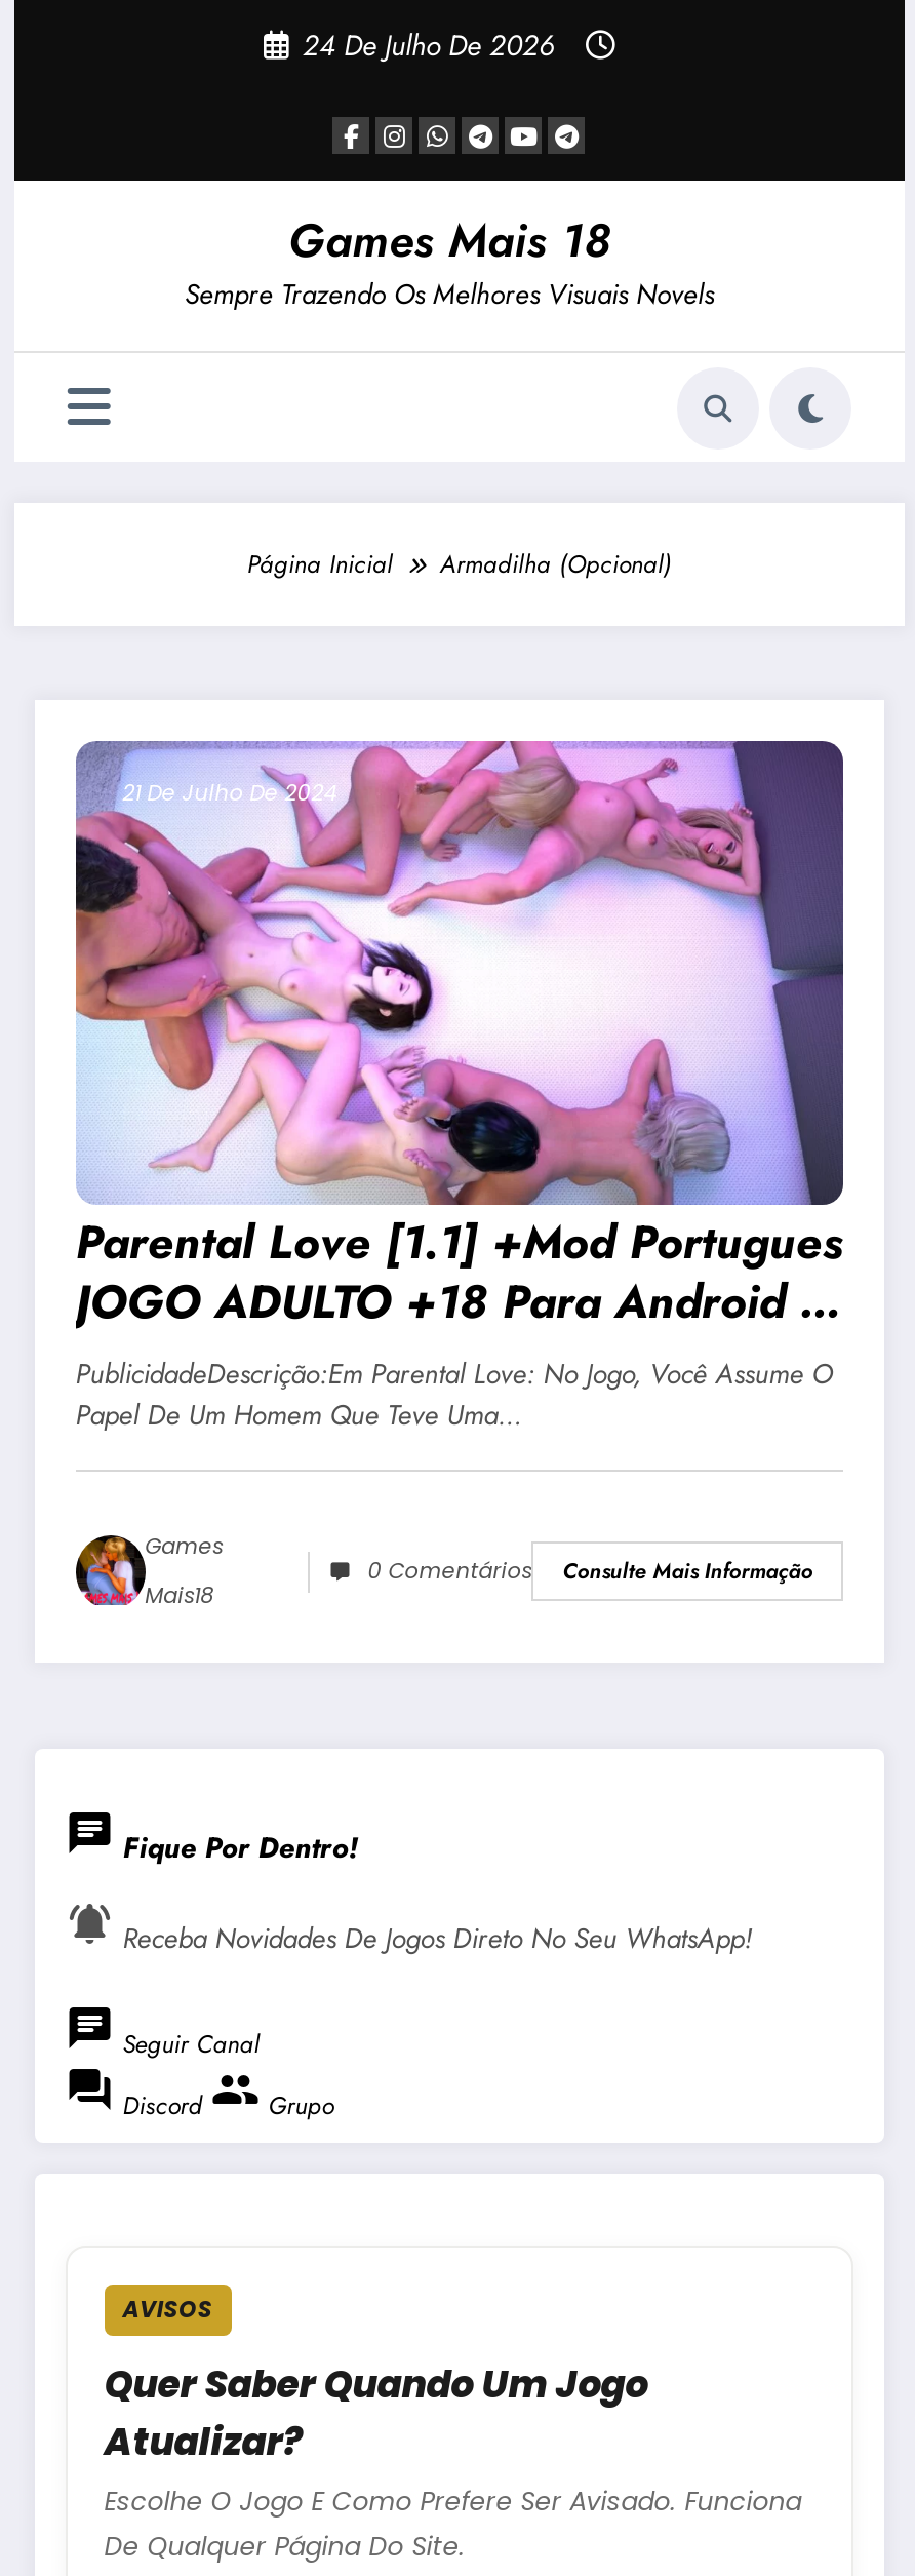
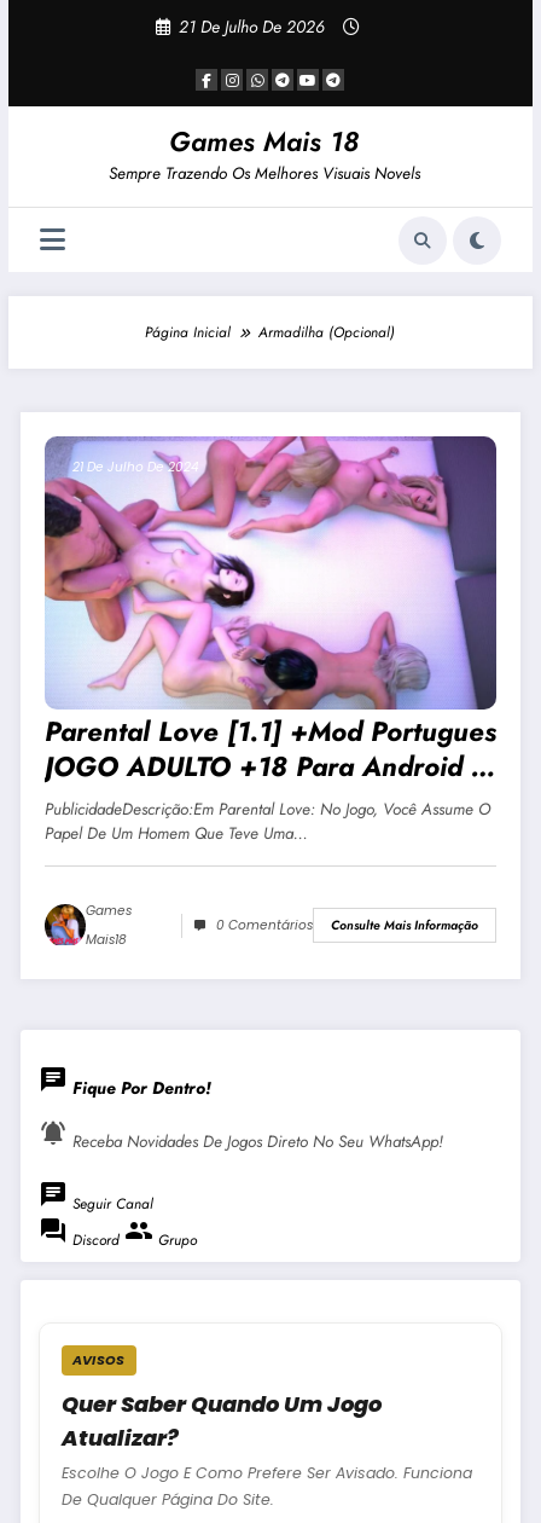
[303,25,555,66] 24 De Julho De 2026 -> [179,15,325,39] 21 De Julho De 2026

